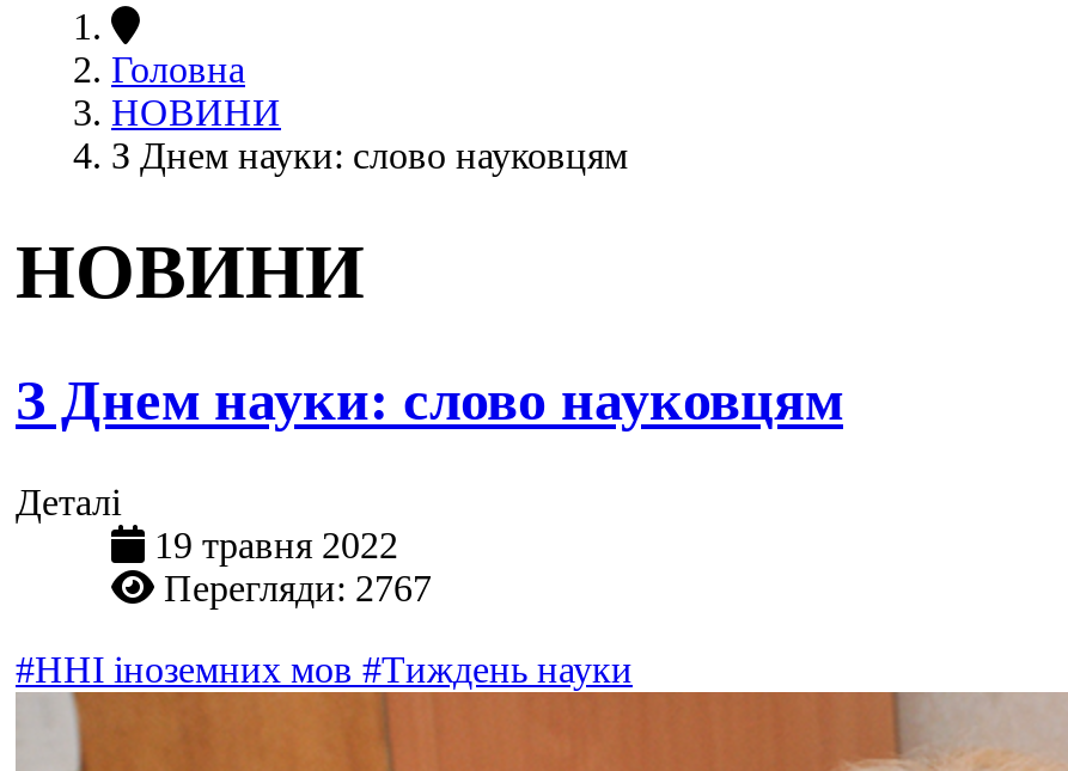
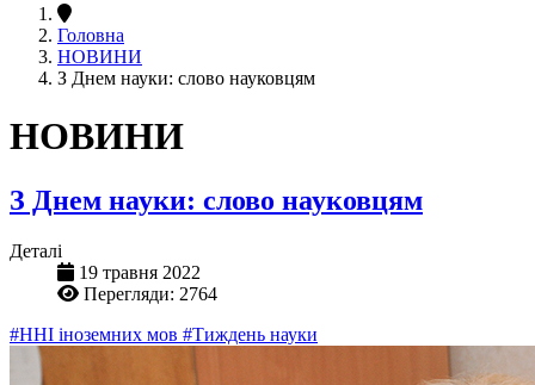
[164,567,432,607] Перегляди: 2767 -> [84,283,217,303] Перегляди: 2764

